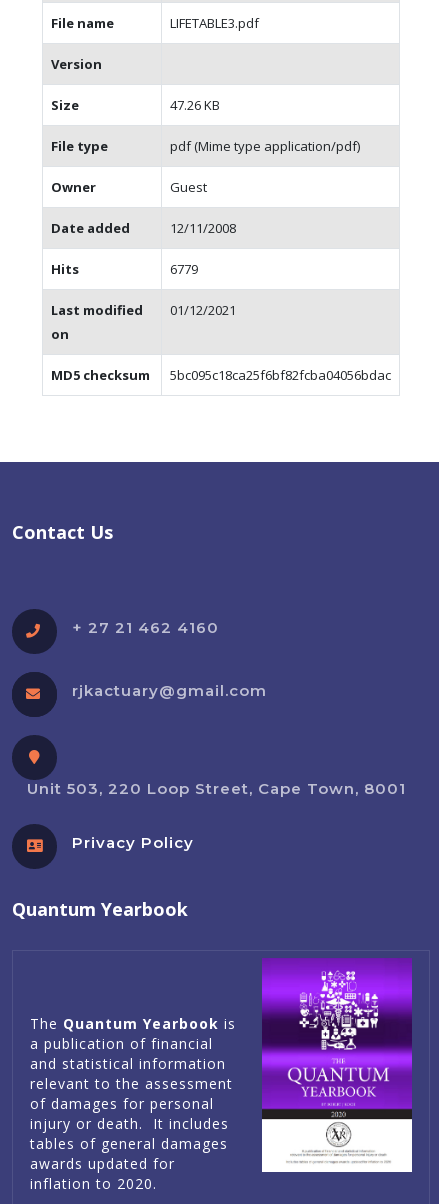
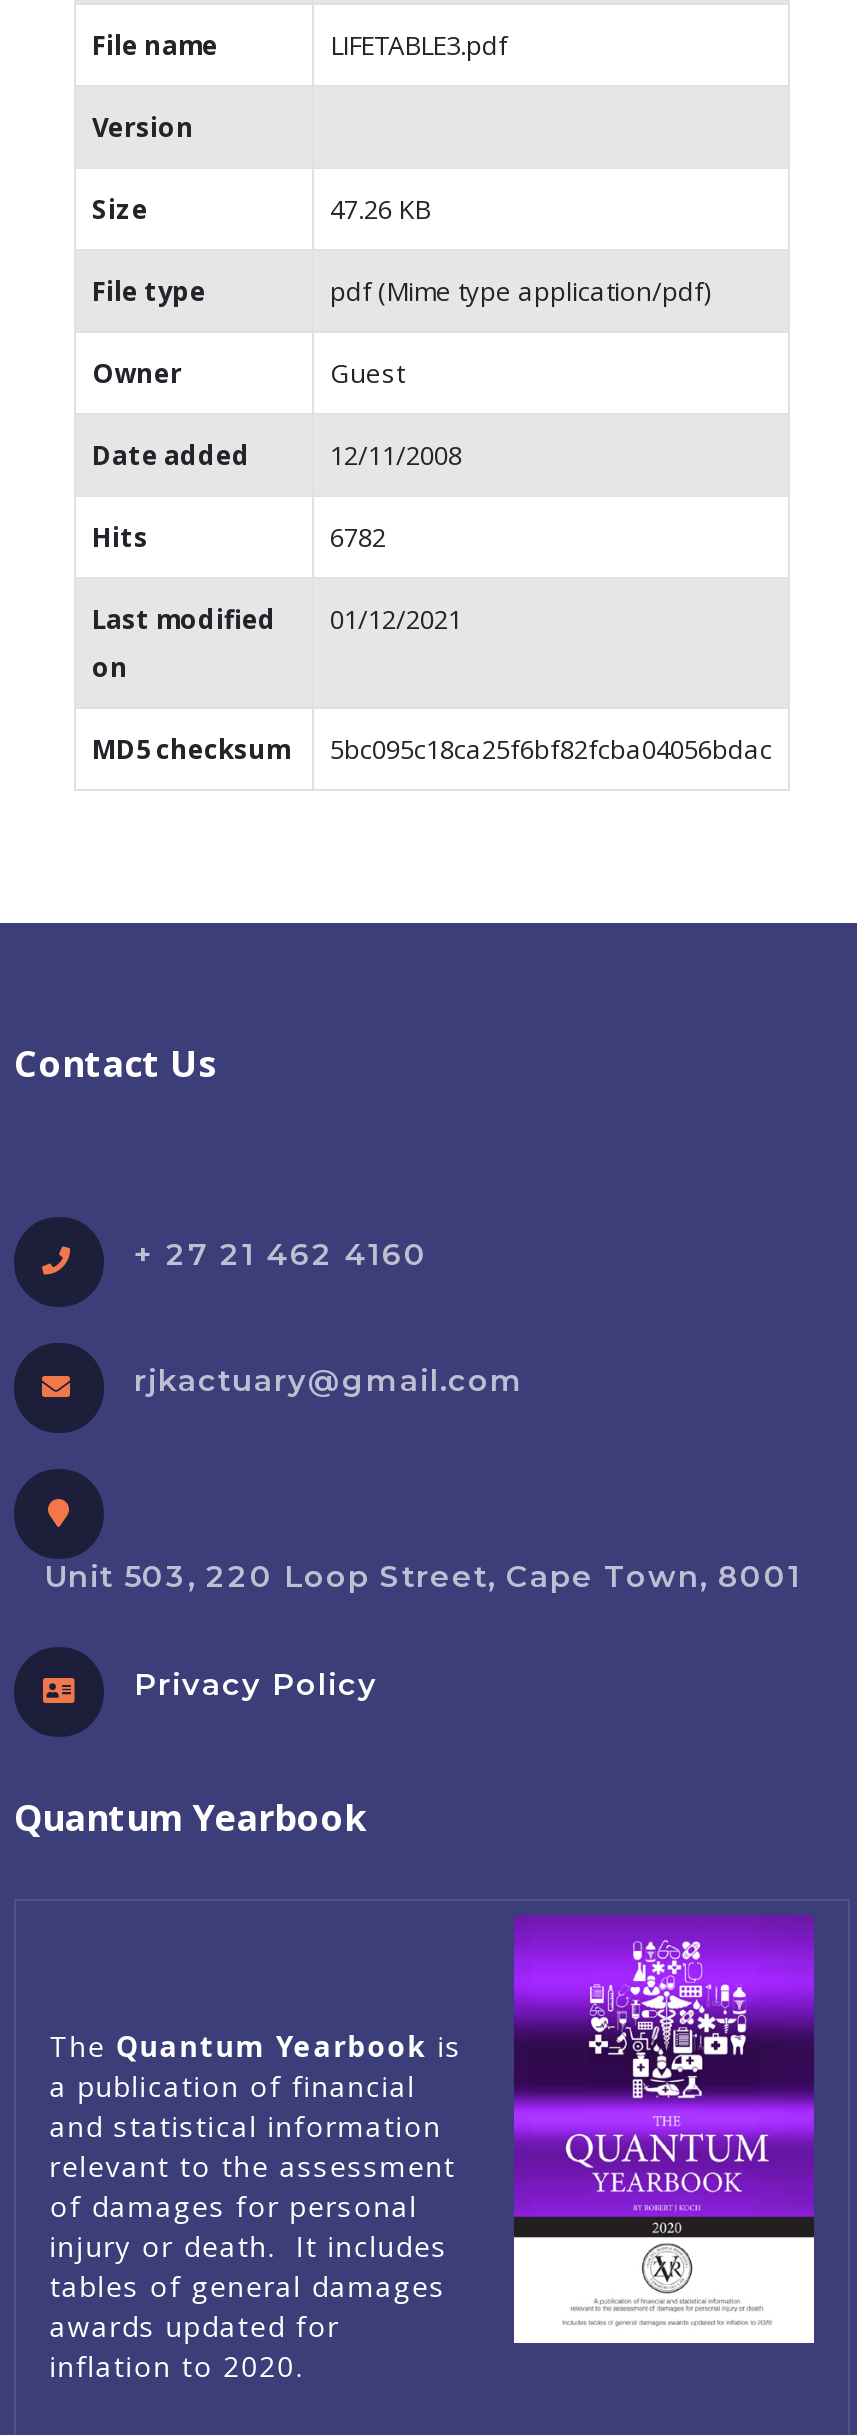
[170,260,198,278] 6779 -> [330,519,386,555] 6782

